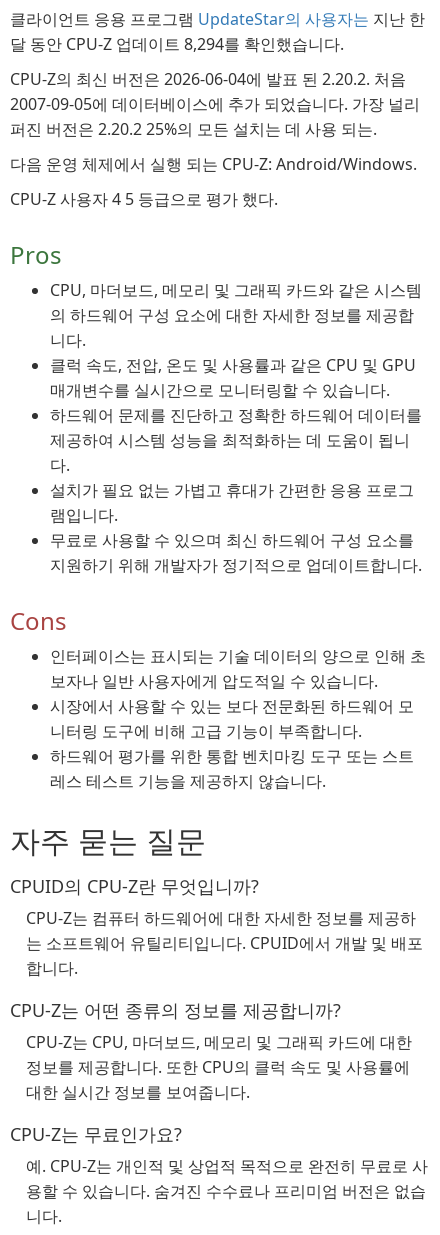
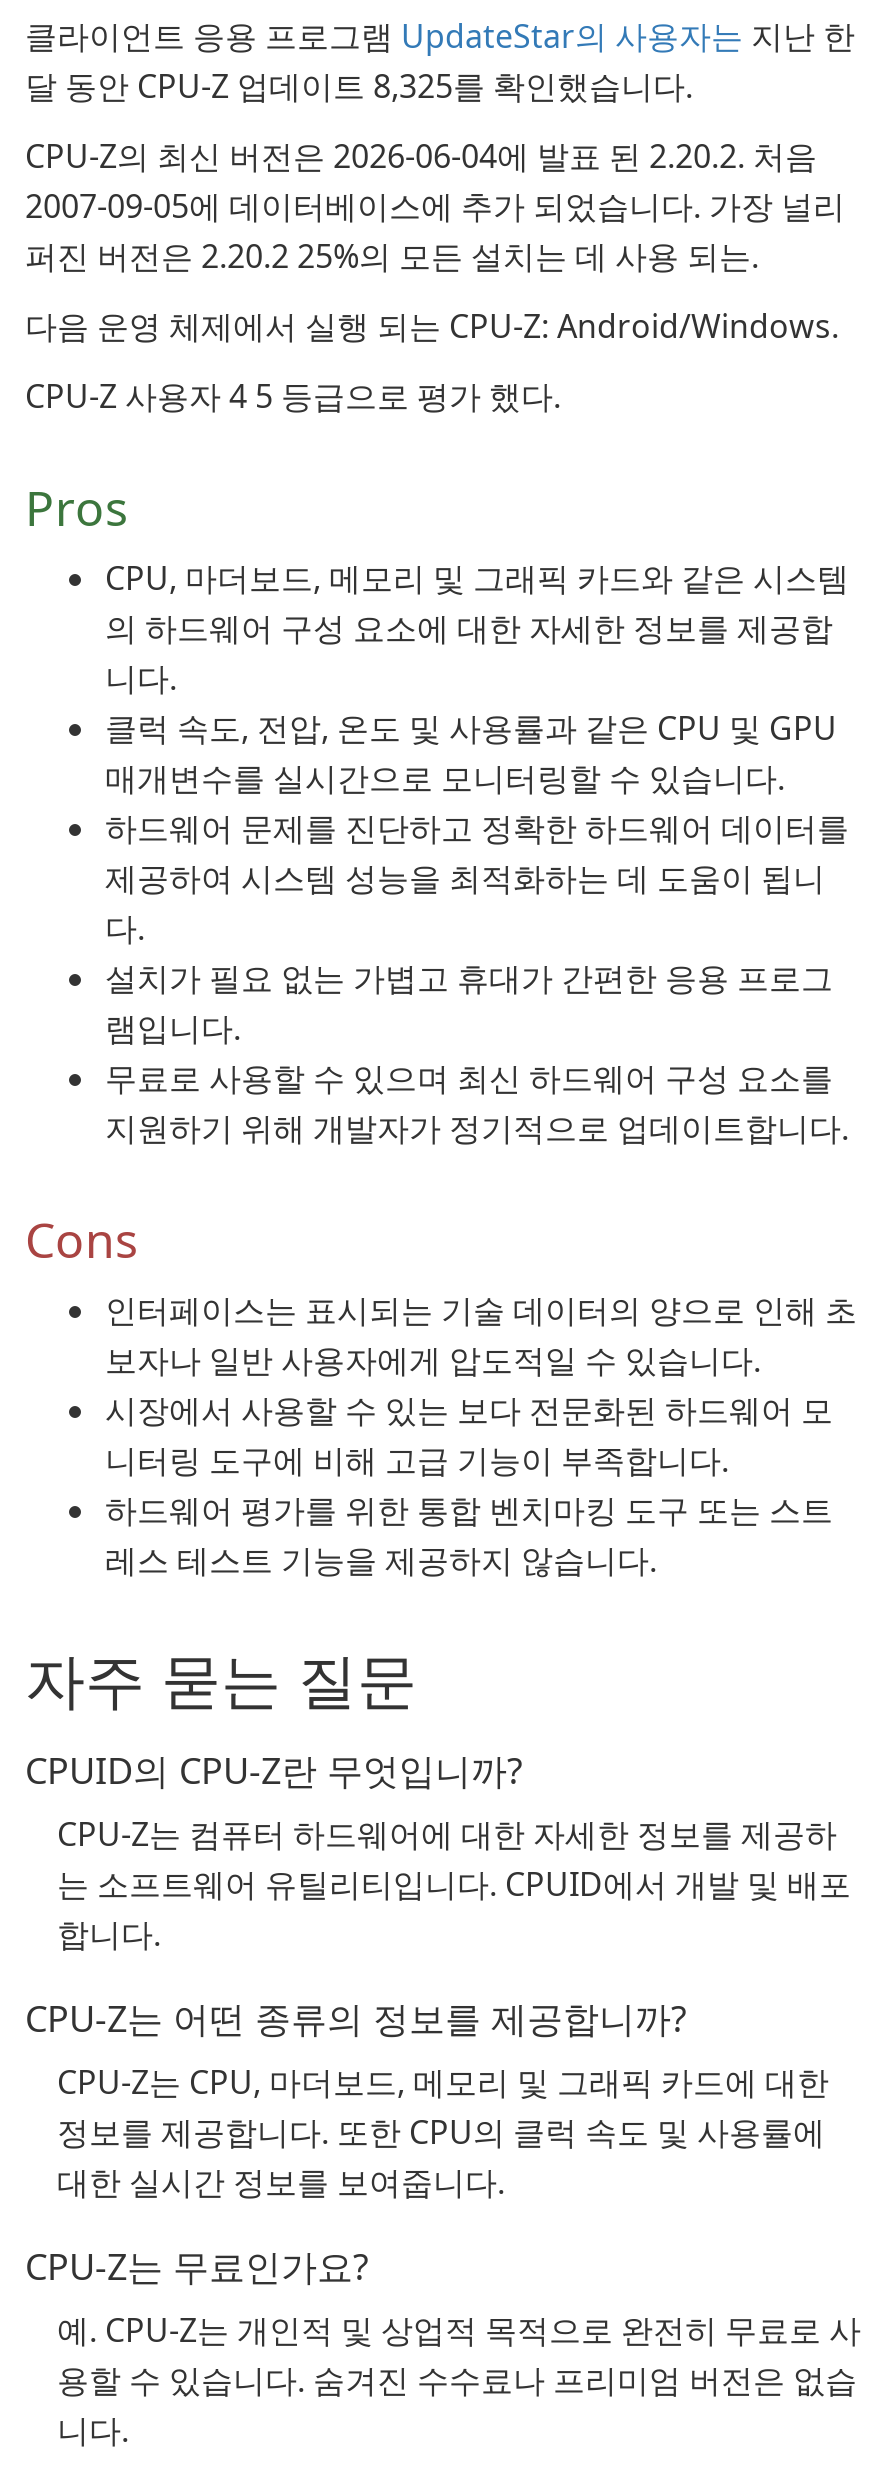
[10,33,344,55] 달 동안 CPU-Z 업데이트 8,294를 확인했습니다. -> [25,64,693,108] 달 동안 CPU-Z 업데이트 8,325를 확인했습니다.

